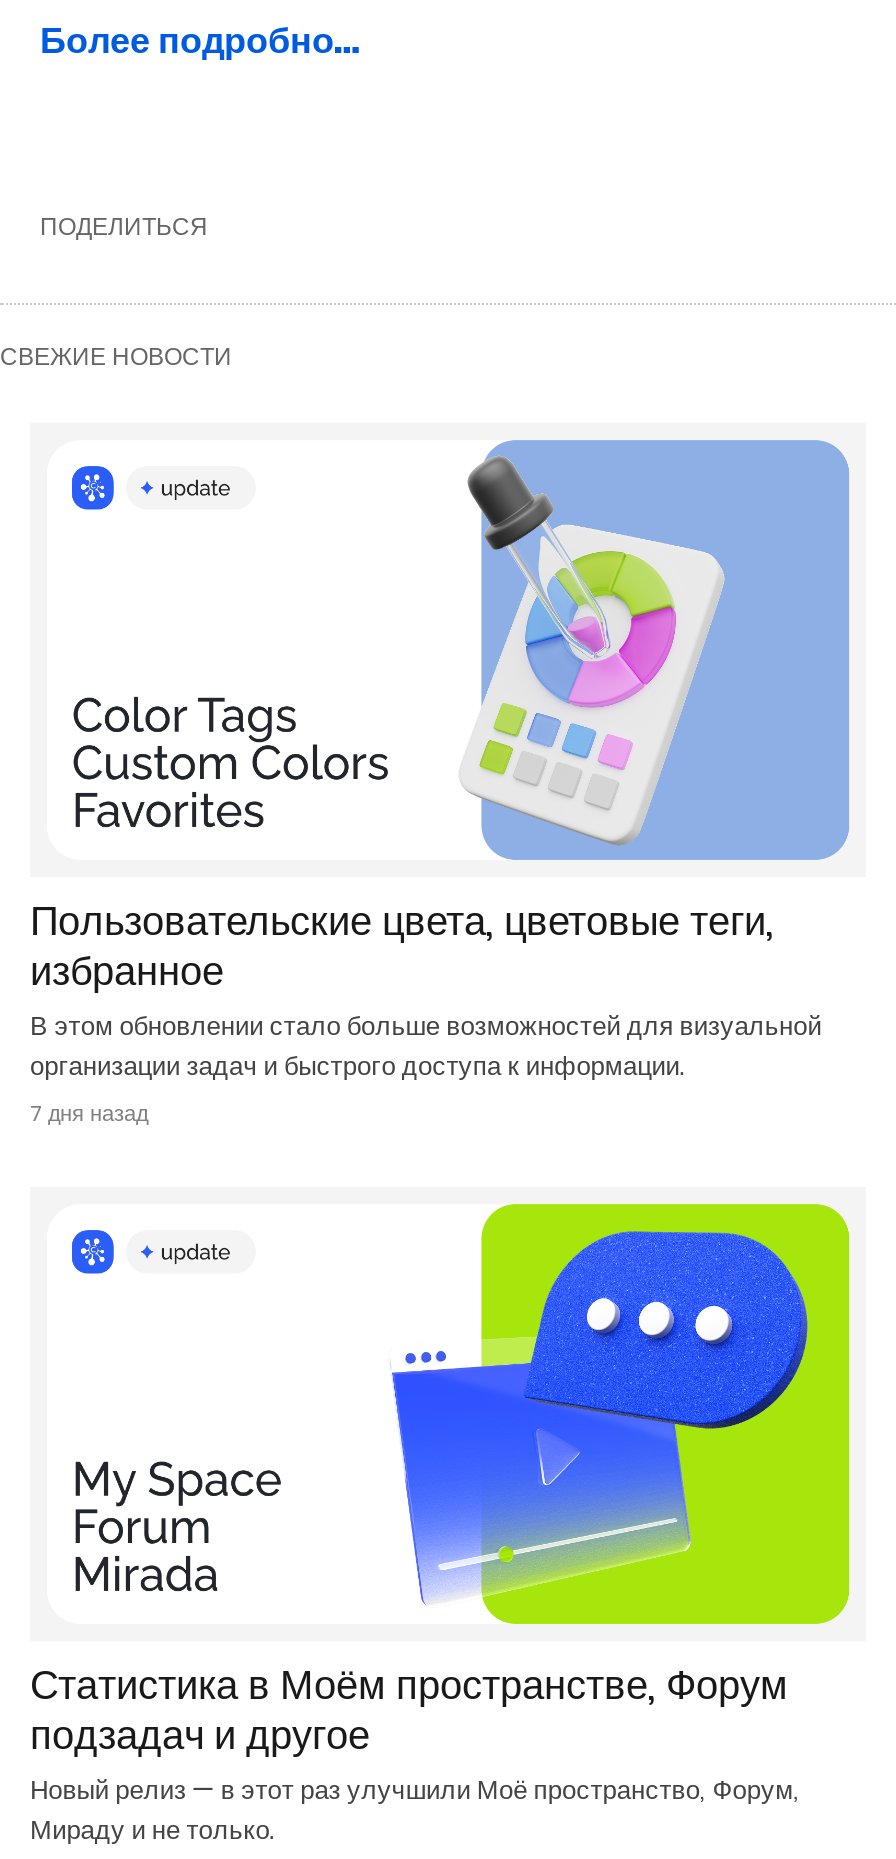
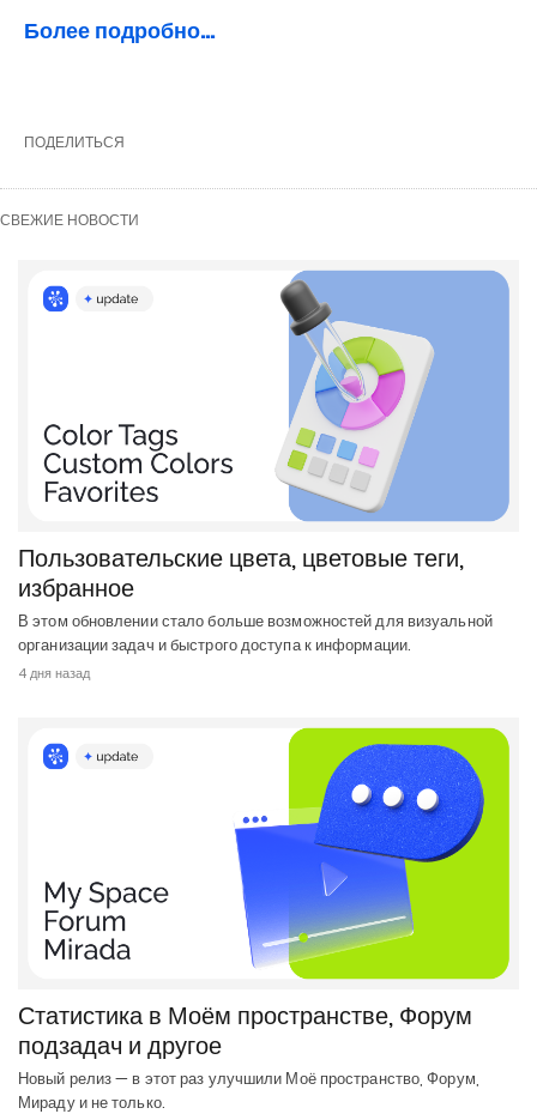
[30,1097,148,1129] 7 дня назад -> [18,664,90,683] 4 дня назад

